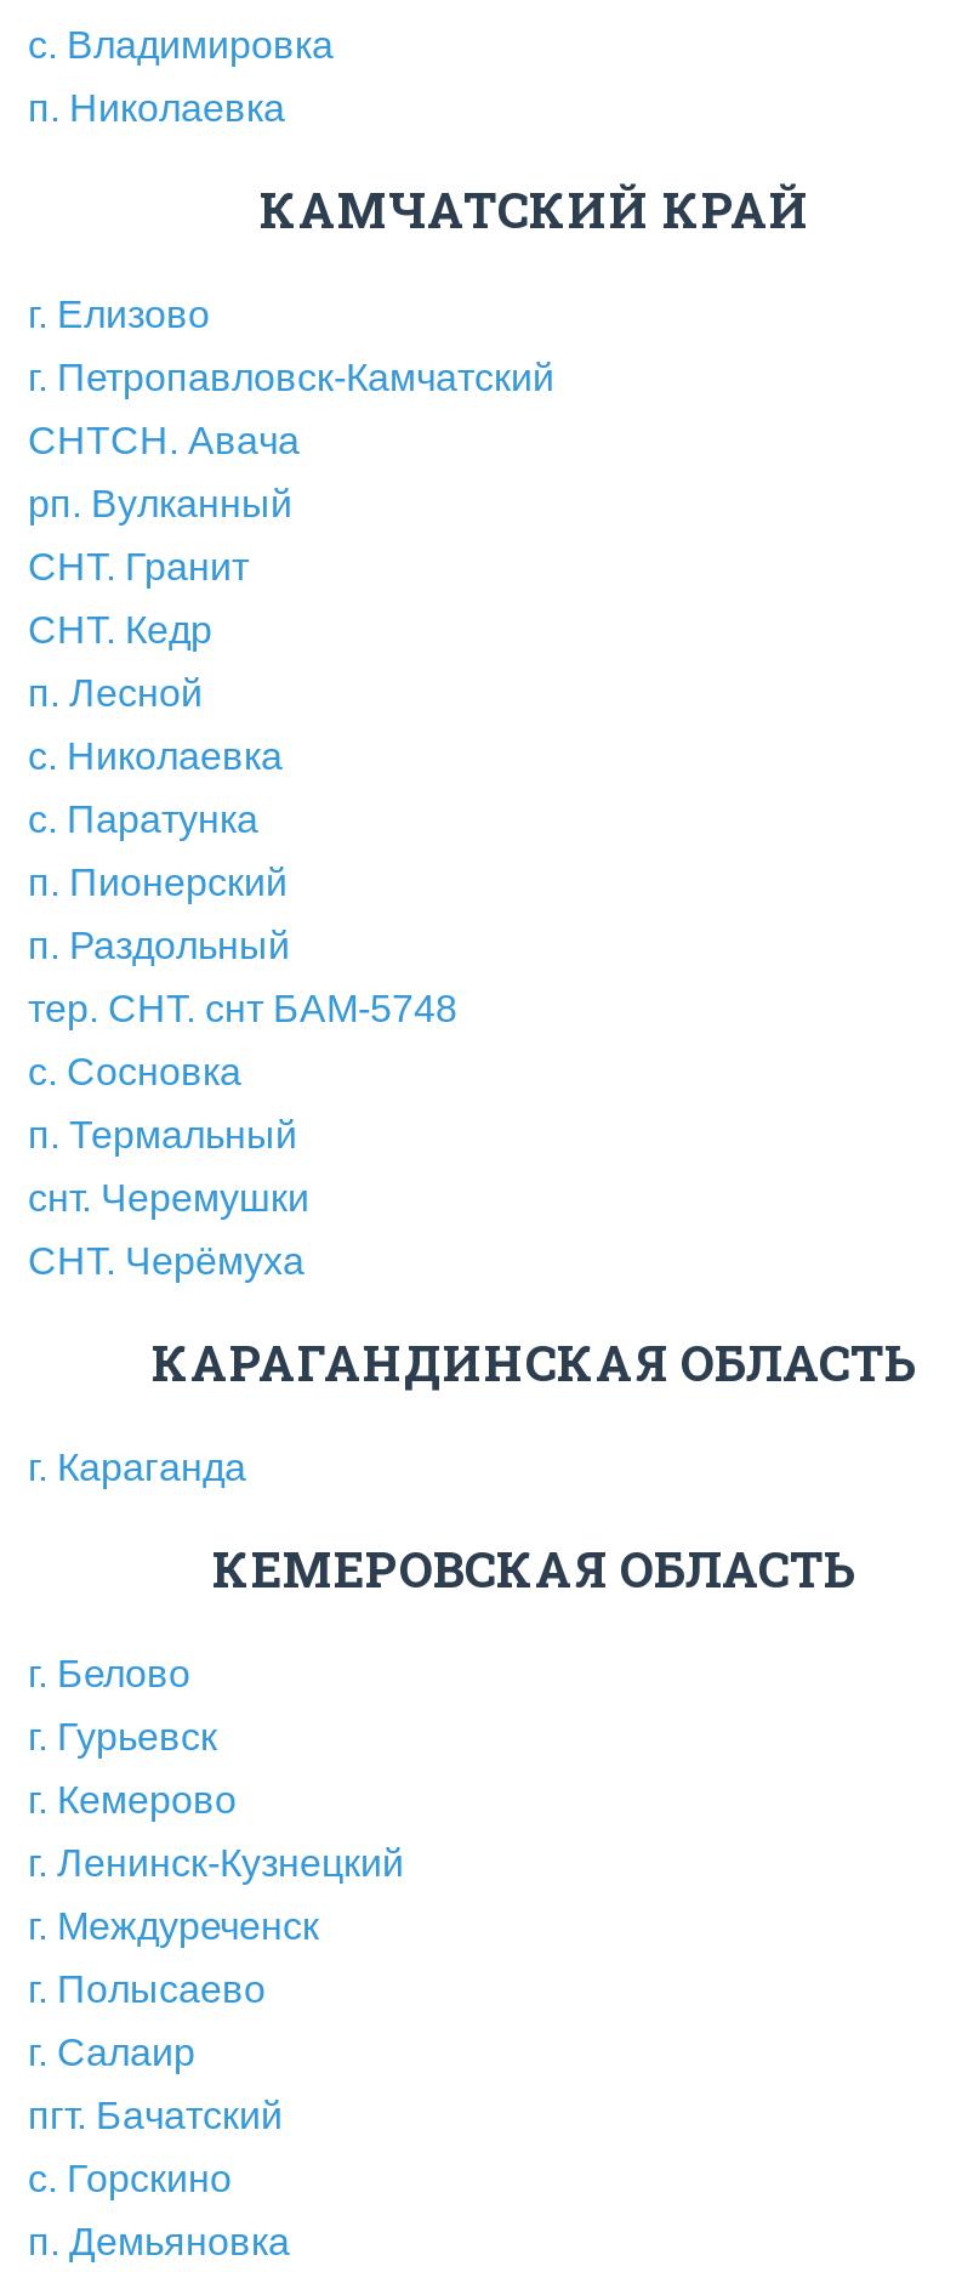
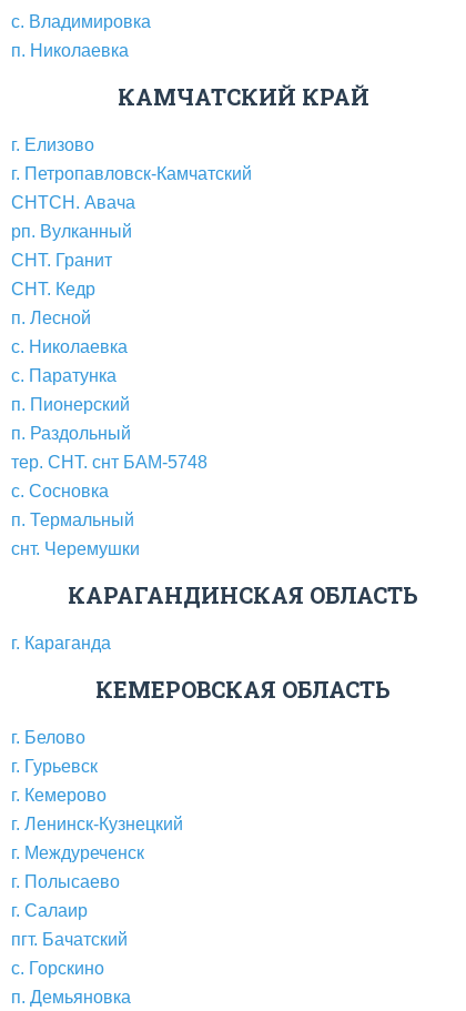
[28,1239,304,1281] СНТ. Черёмуха -> none

